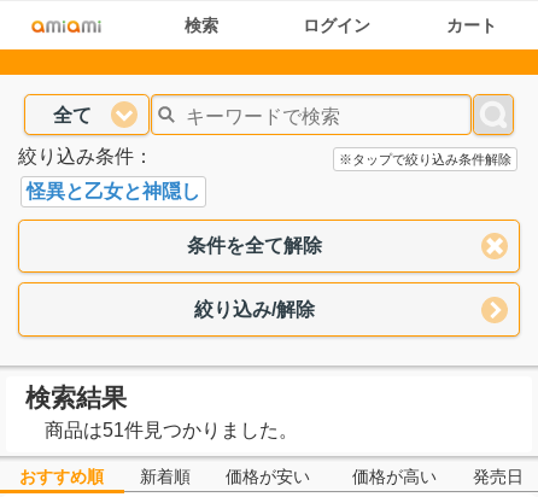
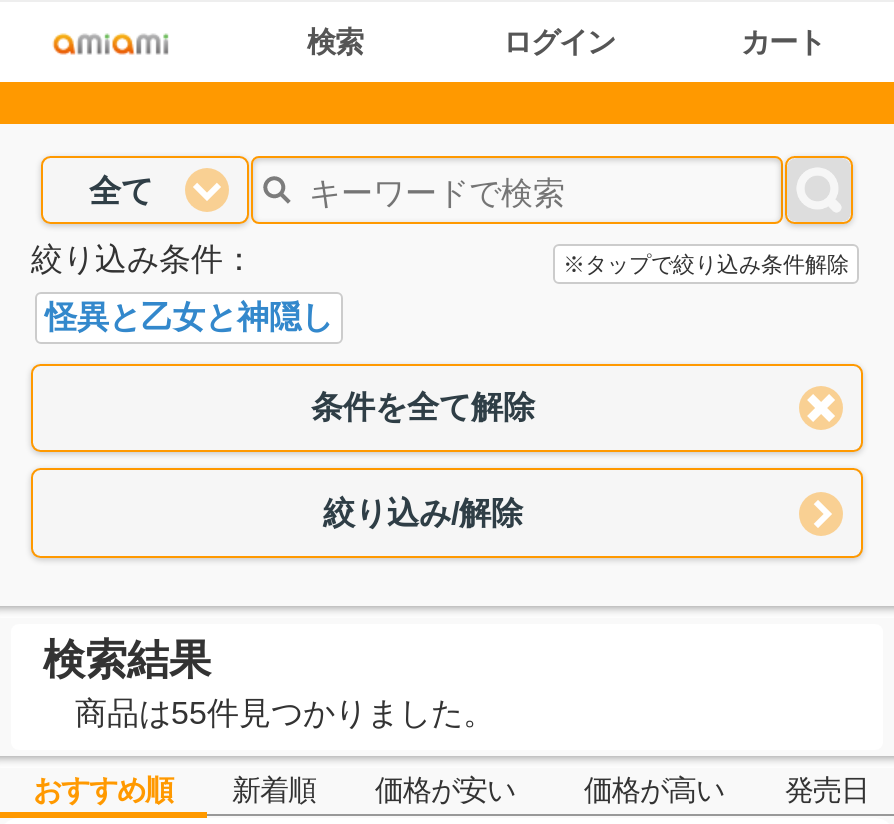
[45,420,298,440] 商品は51件見つかりました。 -> [75,696,495,730] 商品は55件見つかりました。

